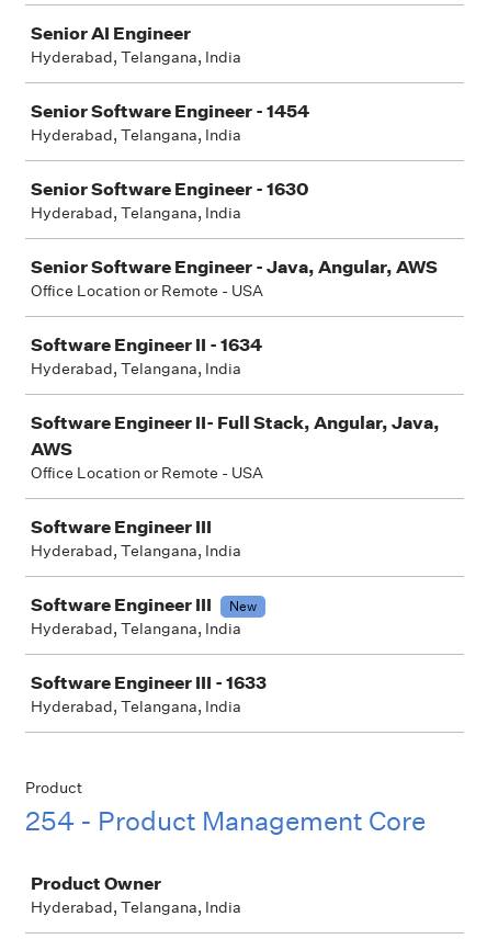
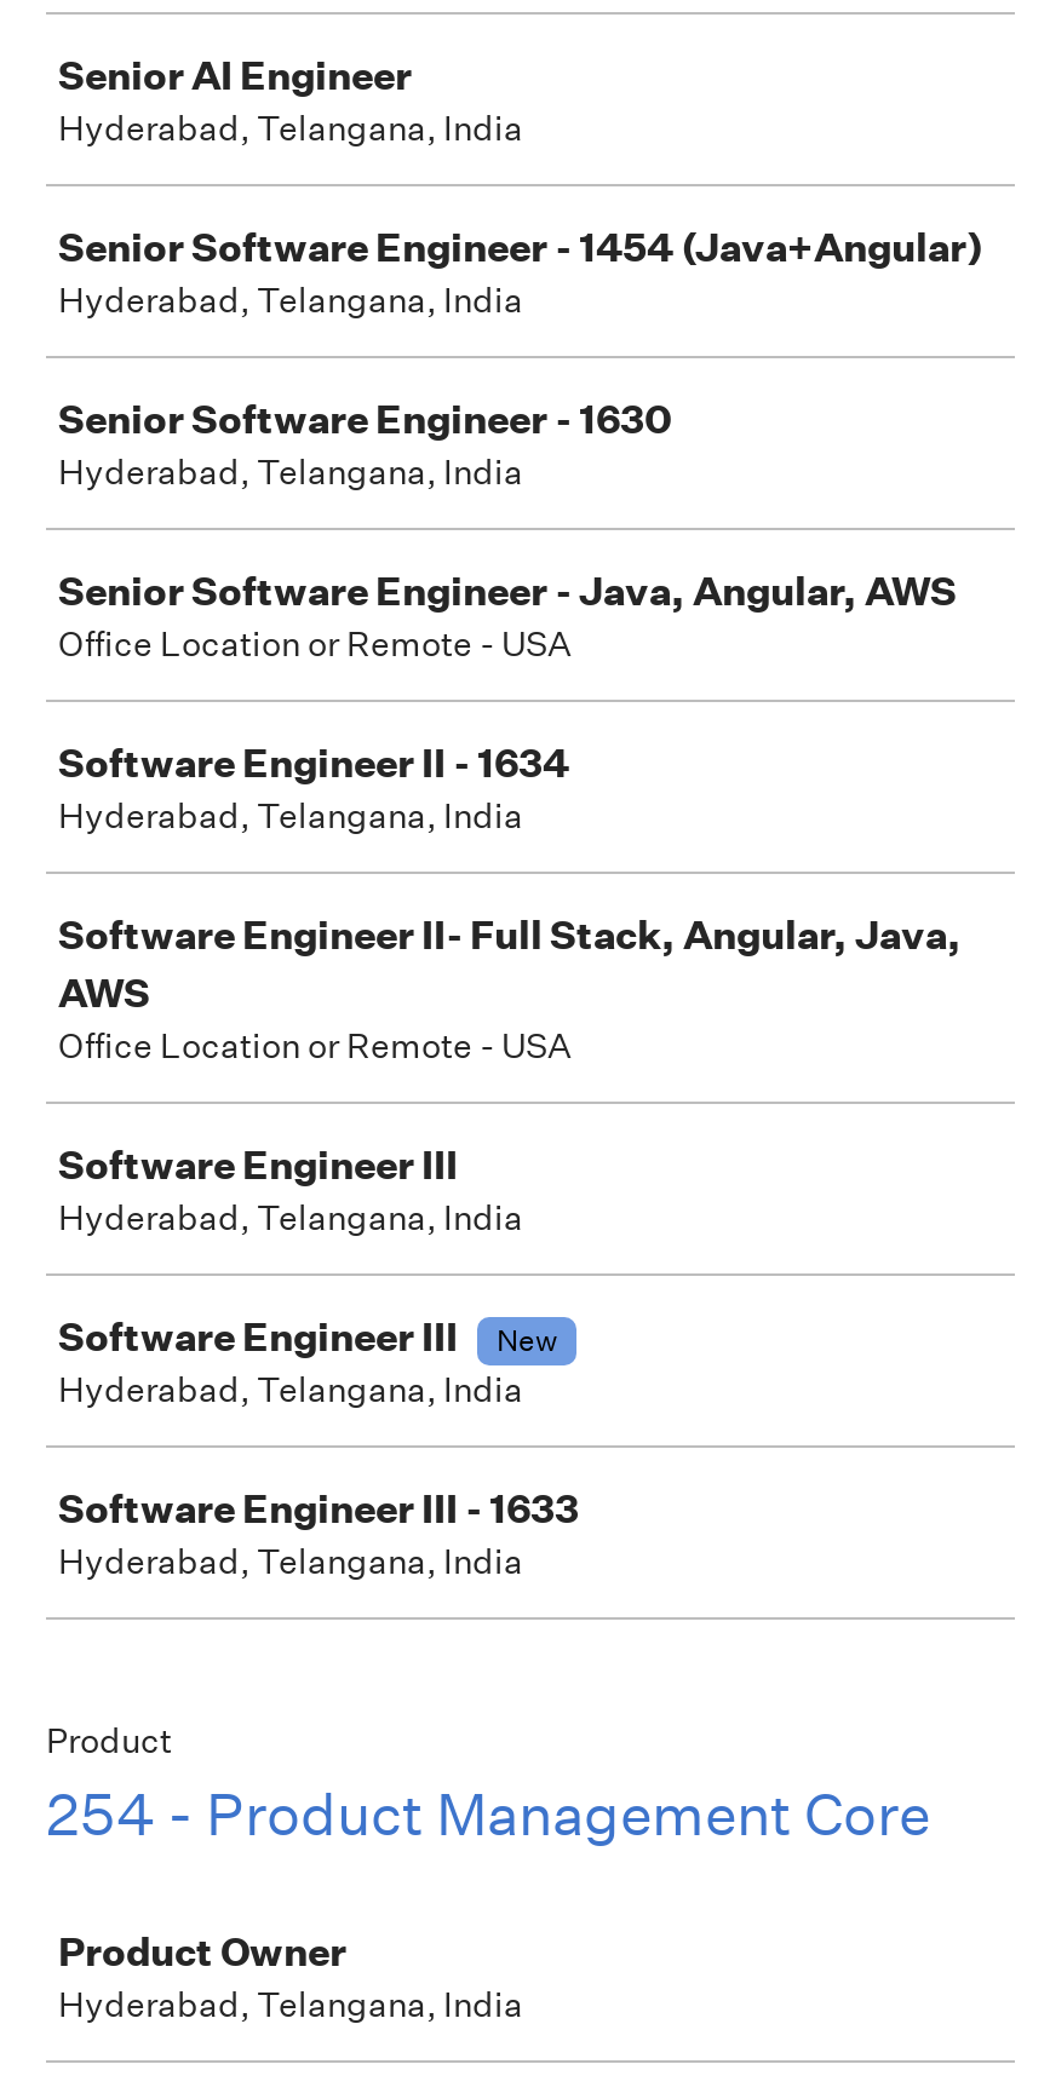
[31,100,309,122] Senior Software Engineer - 1454 -> [58,223,983,271] Senior Software Engineer - 1454 (Java+Angular)

